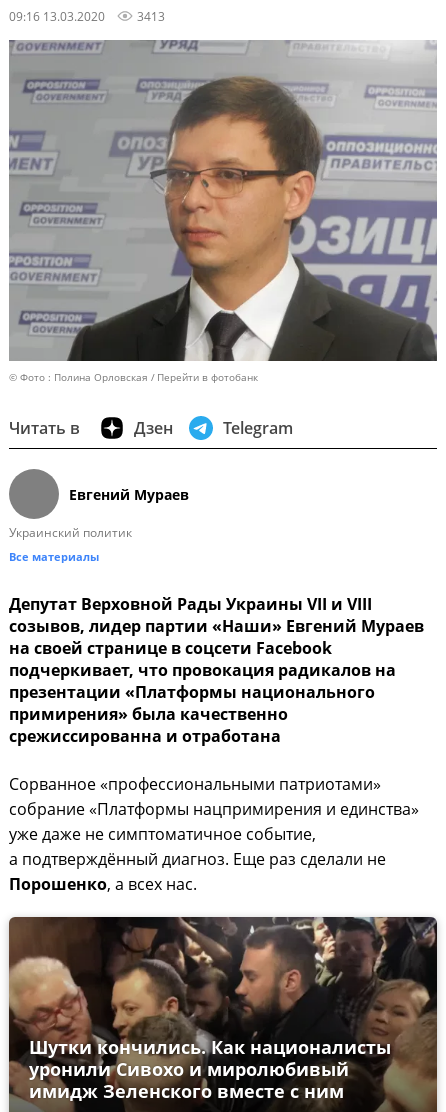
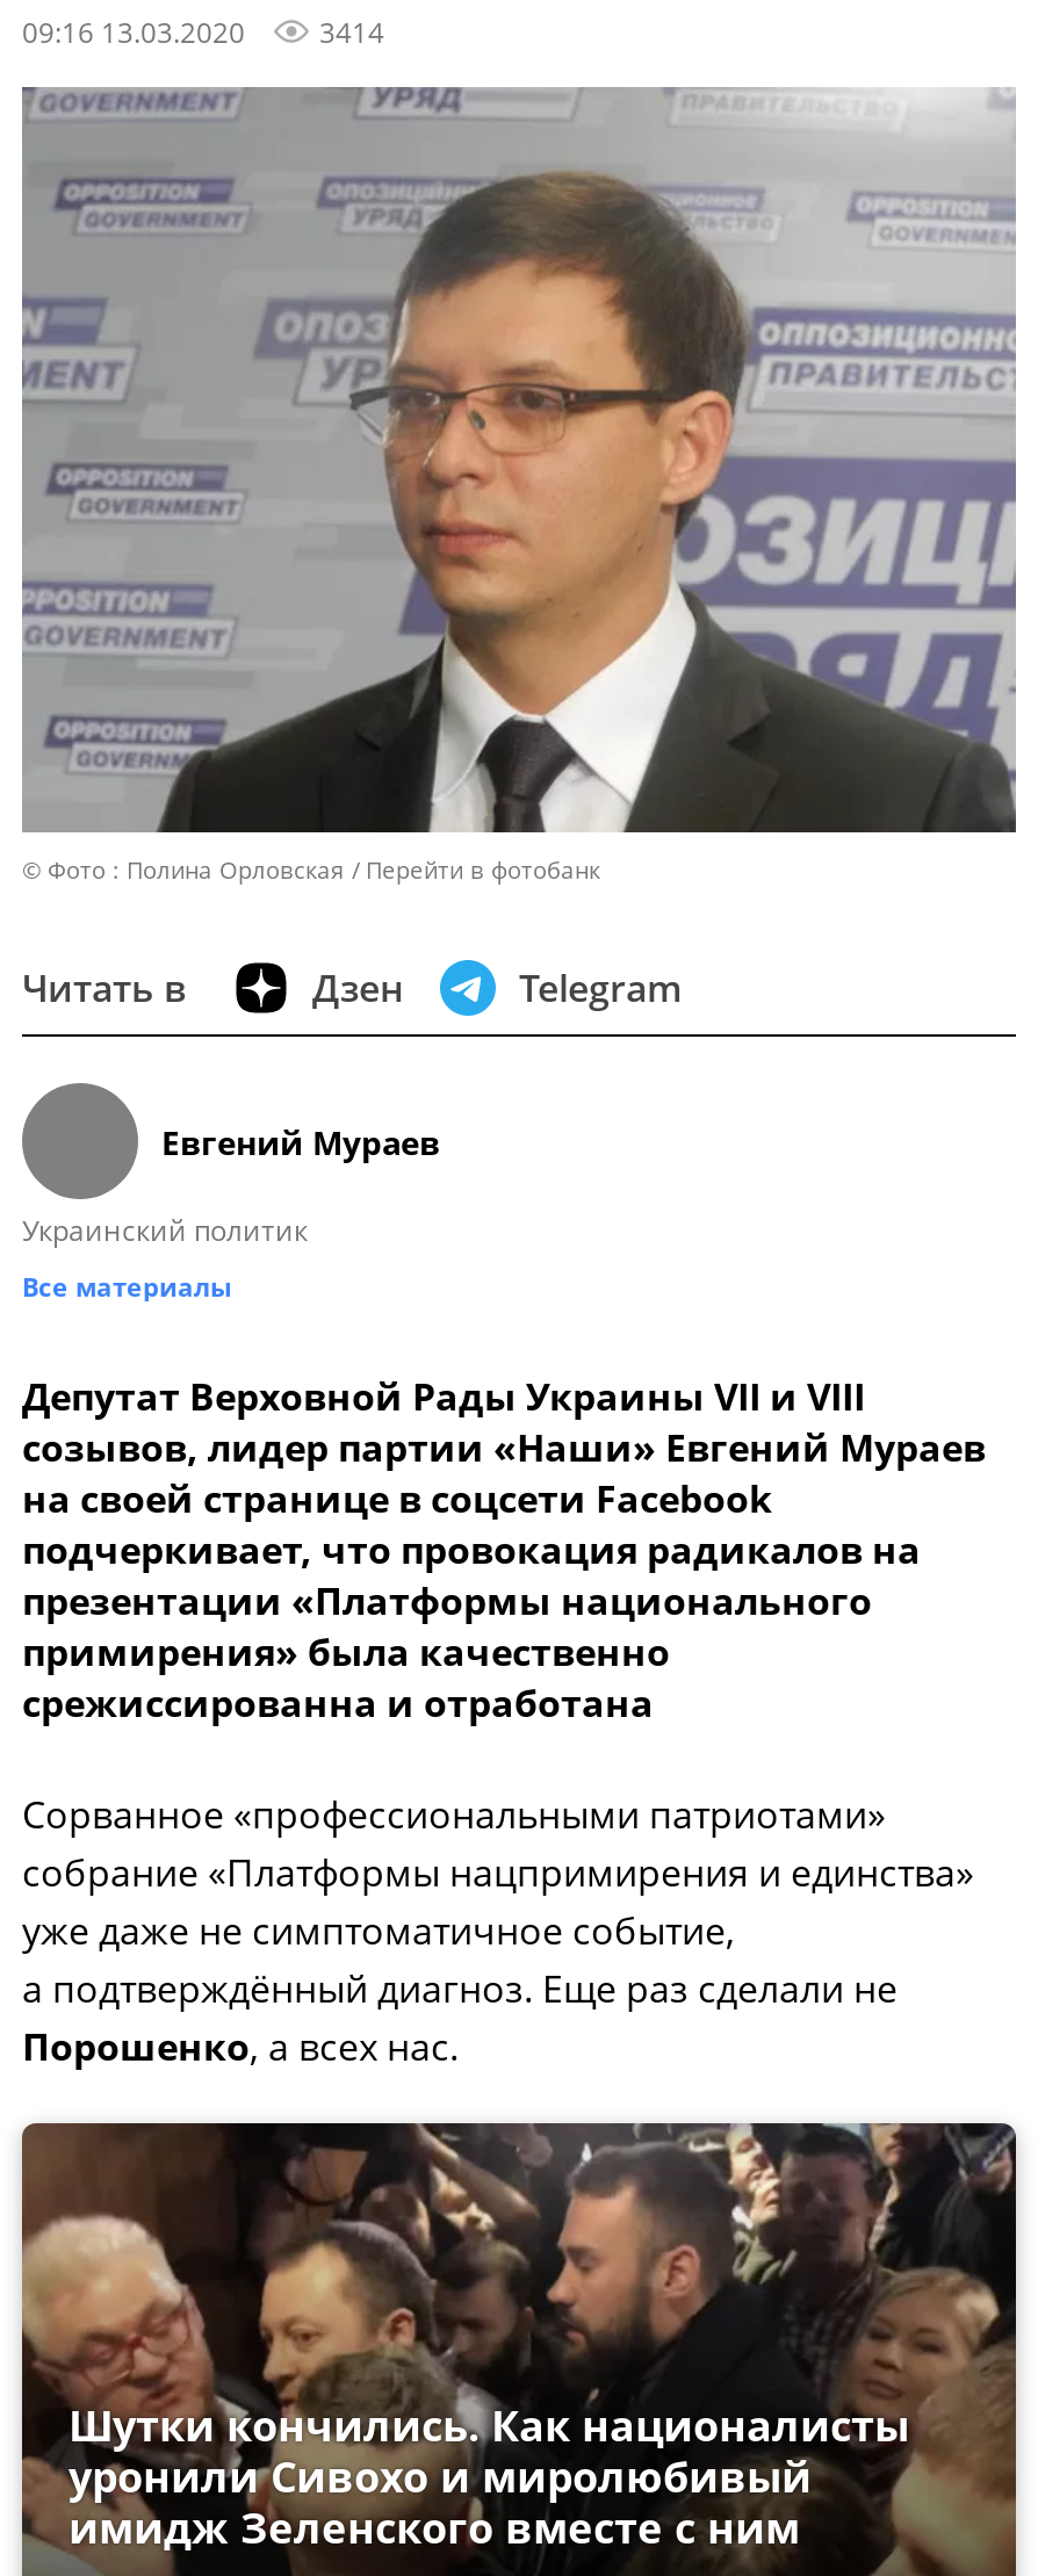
[9,8,165,24] 09:16 13.03.2020 3413 -> [22,13,384,50] 09:16 13.03.2020 3414

